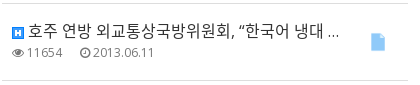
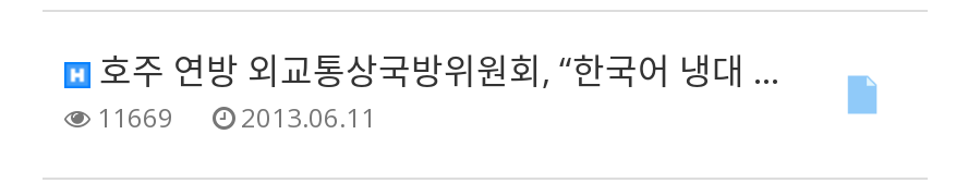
[24,44,155,61] 11654 2013.06.11 -> [90,99,376,136] 11669 2013.06.11

